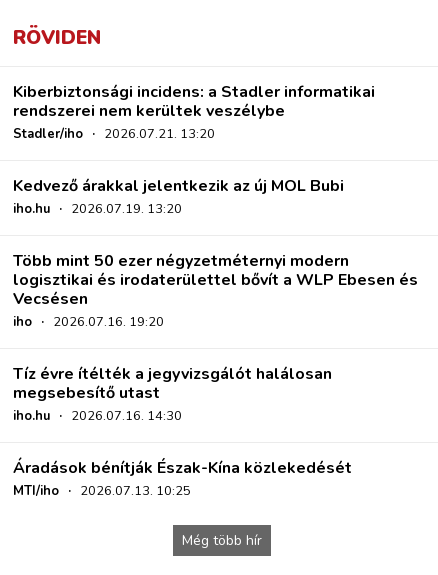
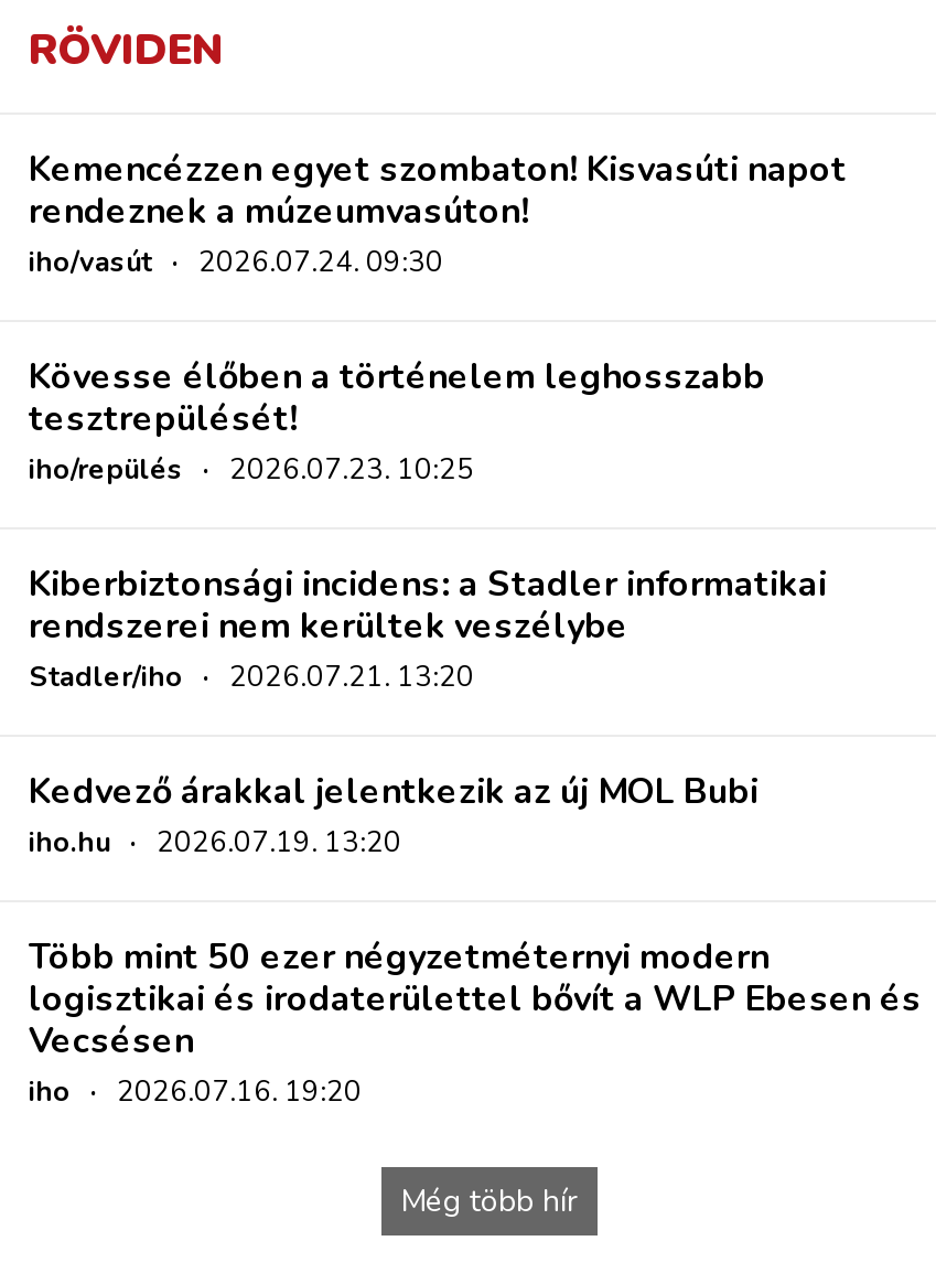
none -> [29,145,847,490] Kemencézzen egyet szombaton! Kisvasúti napot | rendeznek a múzeumvasúton! | iho/vasút · 2026.07.24. 09:30 | Kövesse élőben a történelem leghosszabb | tesztrepülését! | iho/repülés · 2026.07.23. 10:25
moved [13,81,418,331] -> [29,560,922,1112]: Kiberbiztonsági incidens: a Stadler informatikai | rendszerei nem kerültek veszélybe | Stadler/iho · 2026.07.21. 13:20 | ... | Vecsésen | iho · 2026.07.16. 19:20
[13,363,352,500] Tíz évre ítélték a jegyvizsgálót halálosan | megsebesítő utast | iho.hu · 2026.07.16. 14:30 | Áradások bénítják Észak-Kína közlekedését | MTI/iho · 2026.07.13. 10:25 -> none

